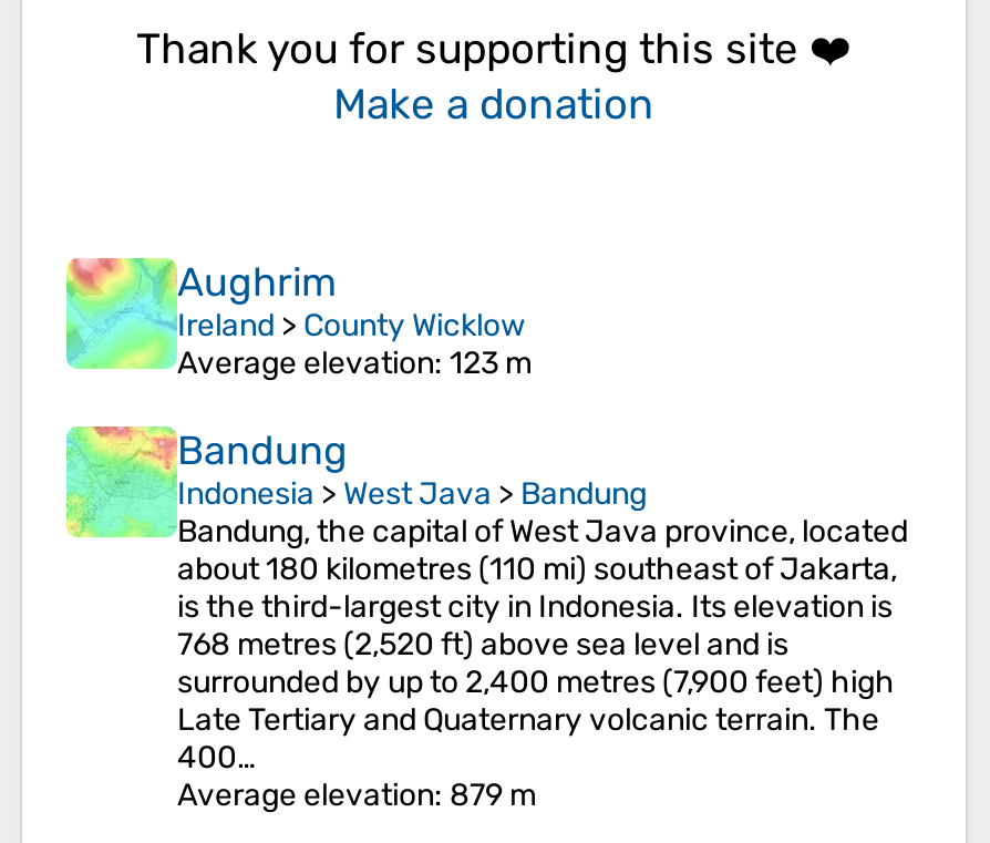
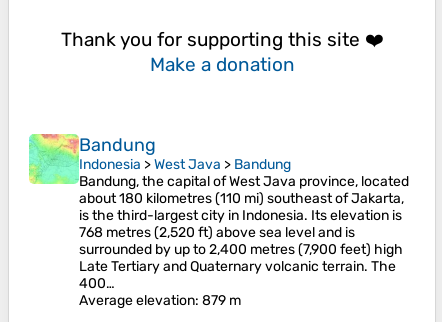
[64,256,532,382] [image] | Aughrim | Ireland > County Wicklow | Average elevation: 123 m -> none

